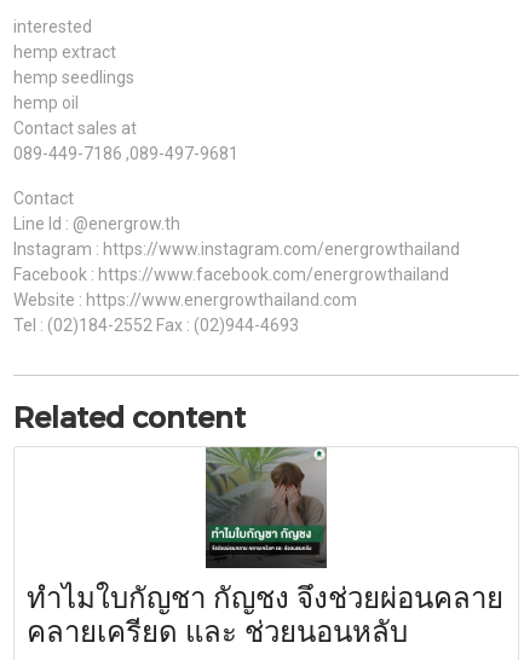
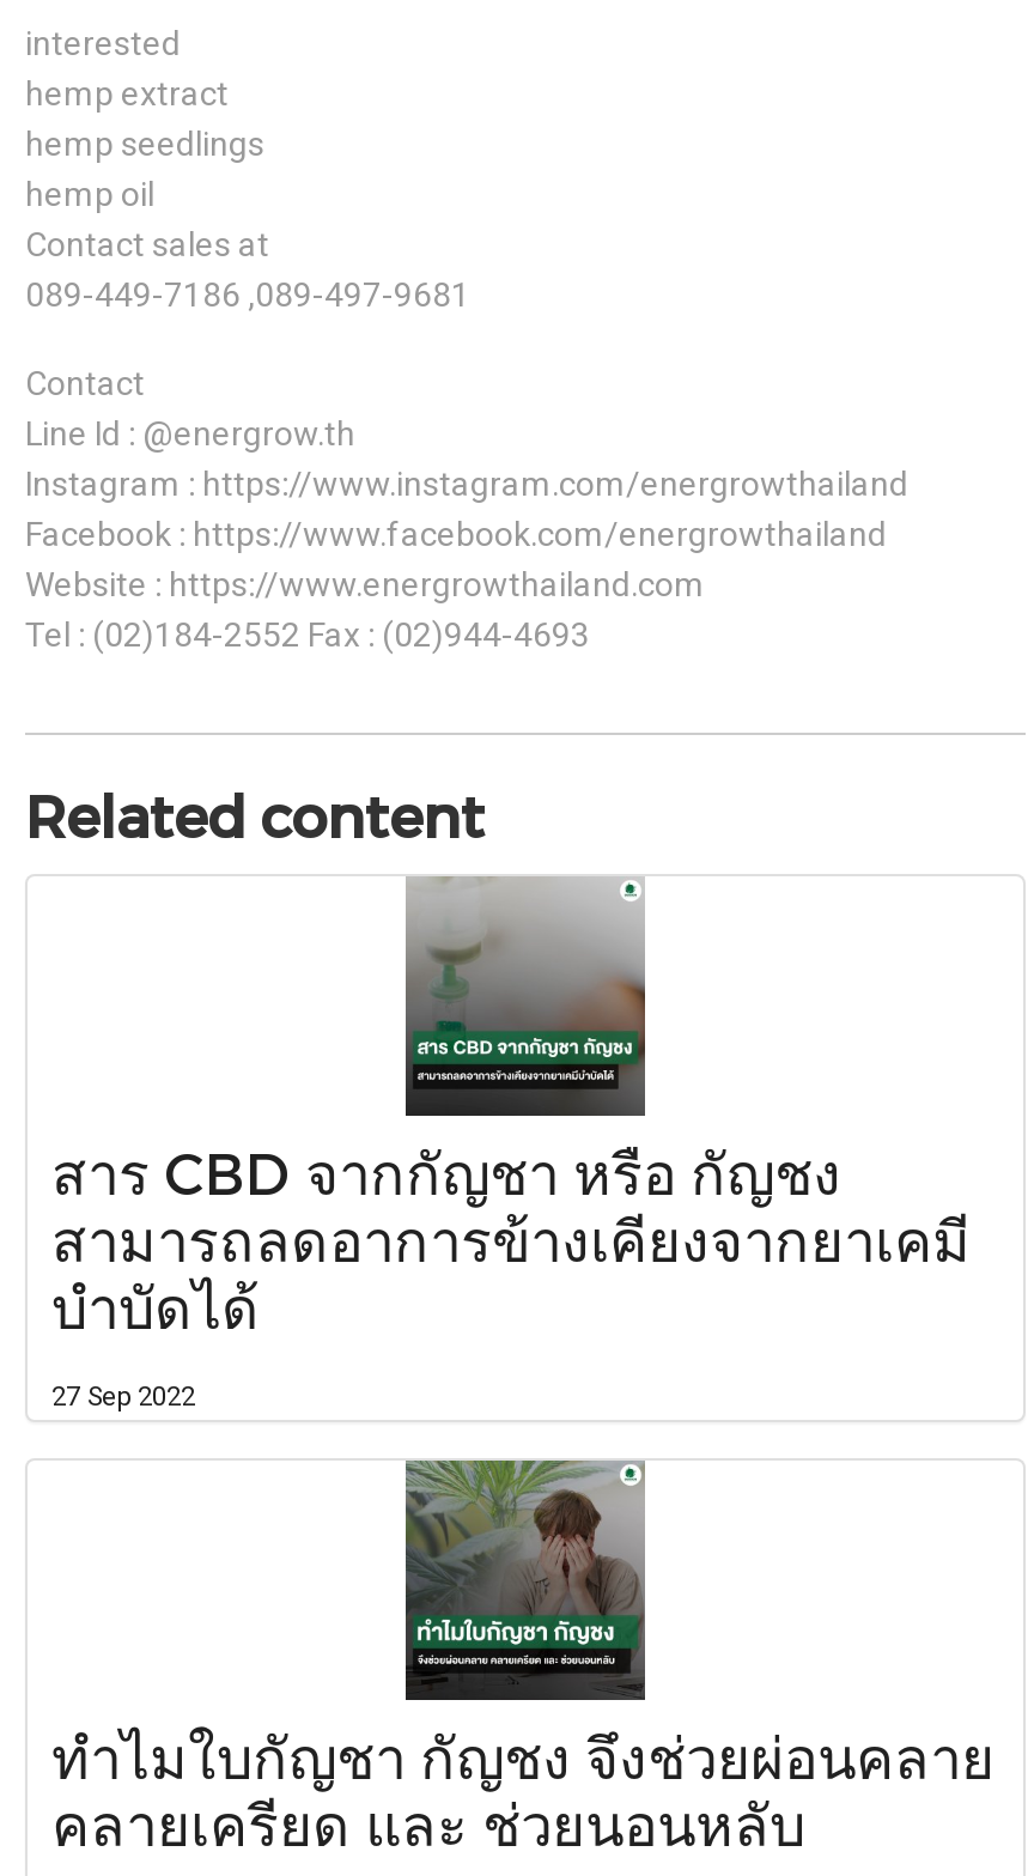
none -> [51,879,971,1413] [image] | สาร CBD จากกัญชา หรือ กัญชง | สามารถลดอาการข้างเคียงจากยาเคมี | บำบัดได้ | 27 Sep 2022

